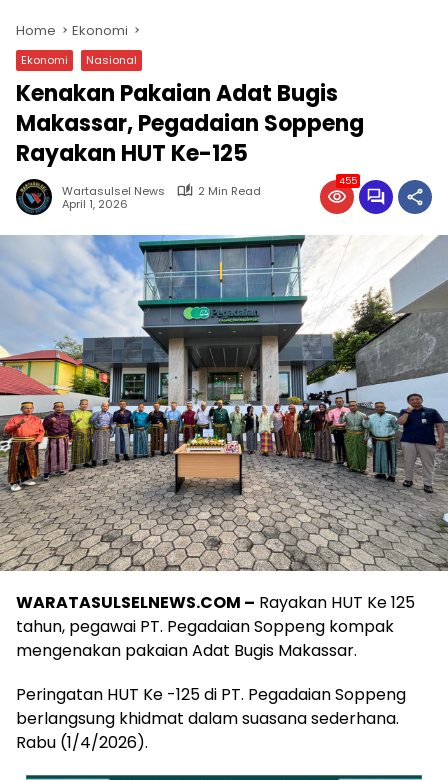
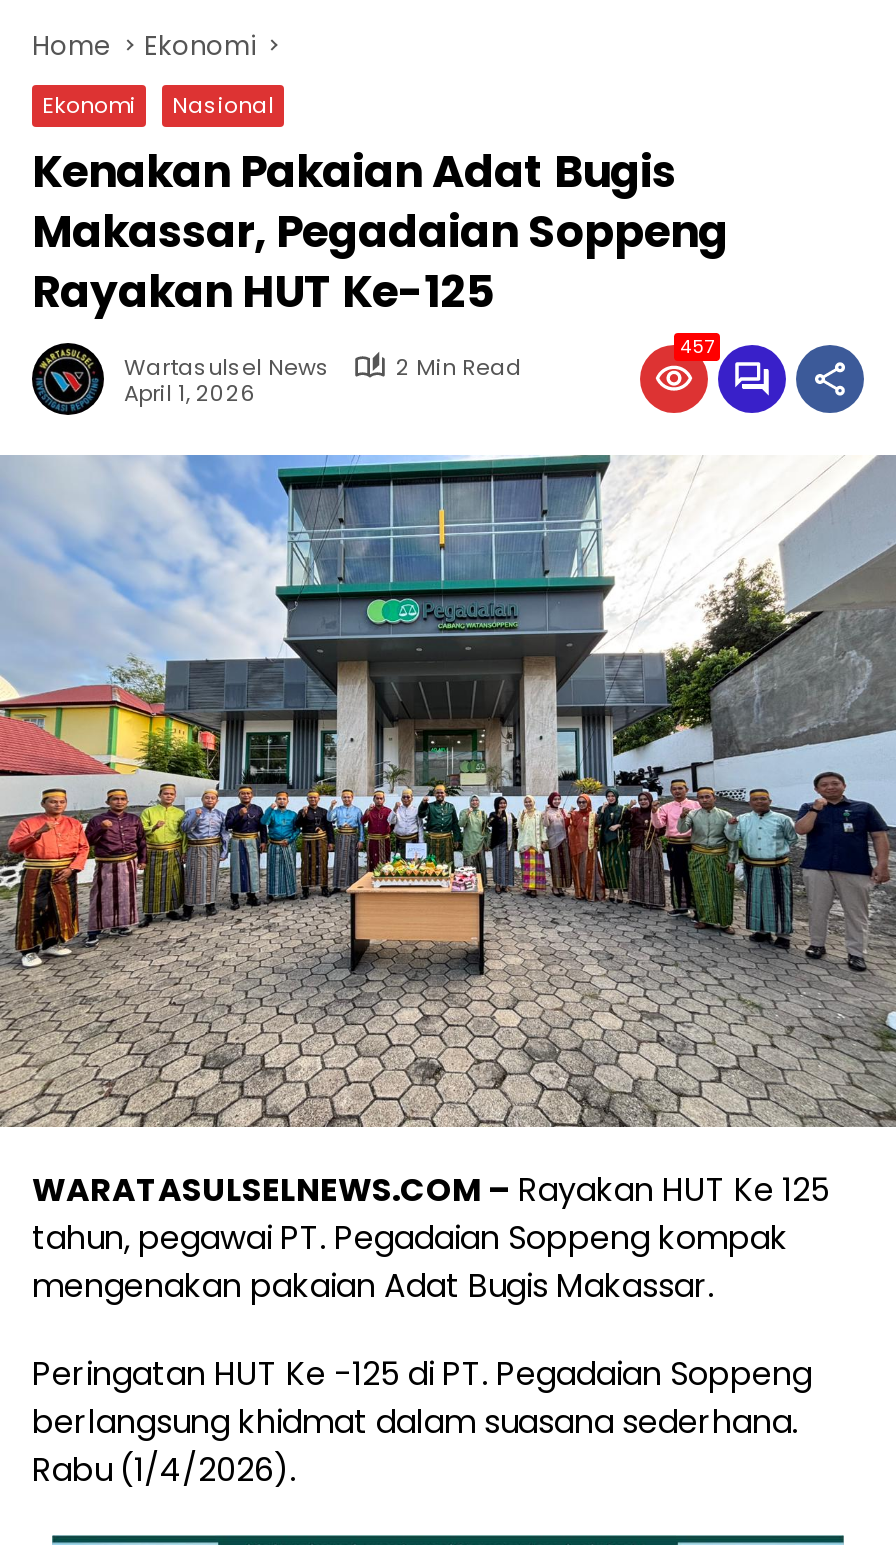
[339,175,357,187] 455 -> [680,334,714,358] 457

